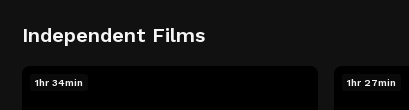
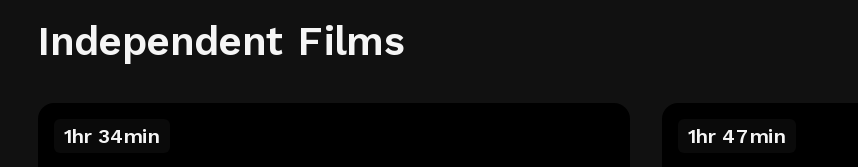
[347,76,396,87] 1hr 27min -> [688,124,786,146] 1hr 47min

